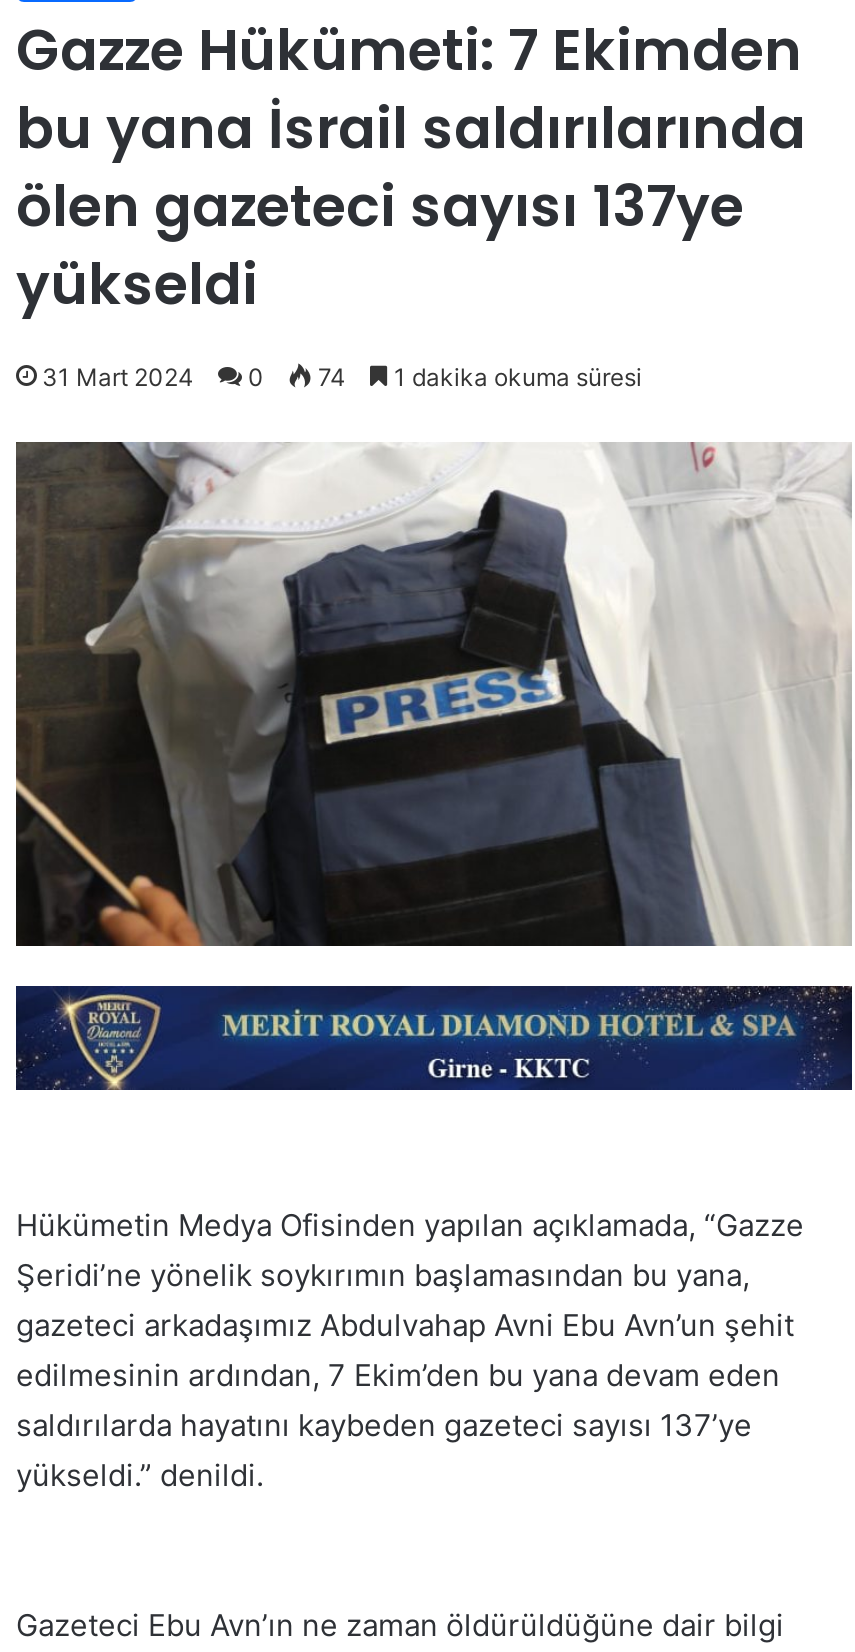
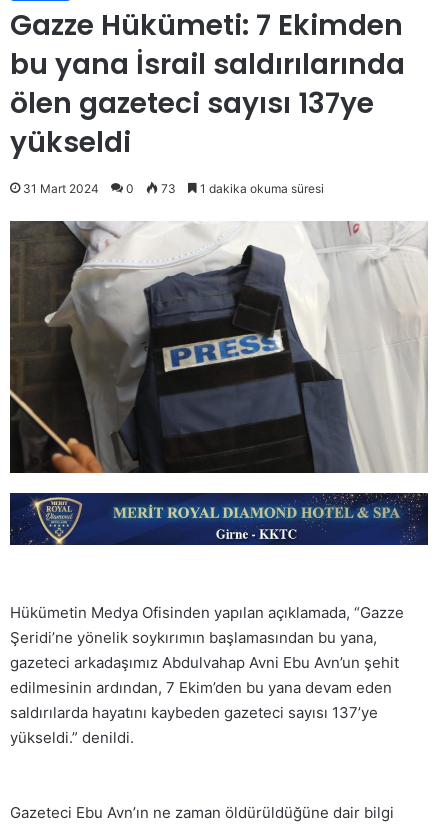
[42,362,642,392] 31 Mart 2024 0 74 1 dakika okuma süresi -> [23,181,324,196] 31 Mart 2024 0 73 1 dakika okuma süresi

